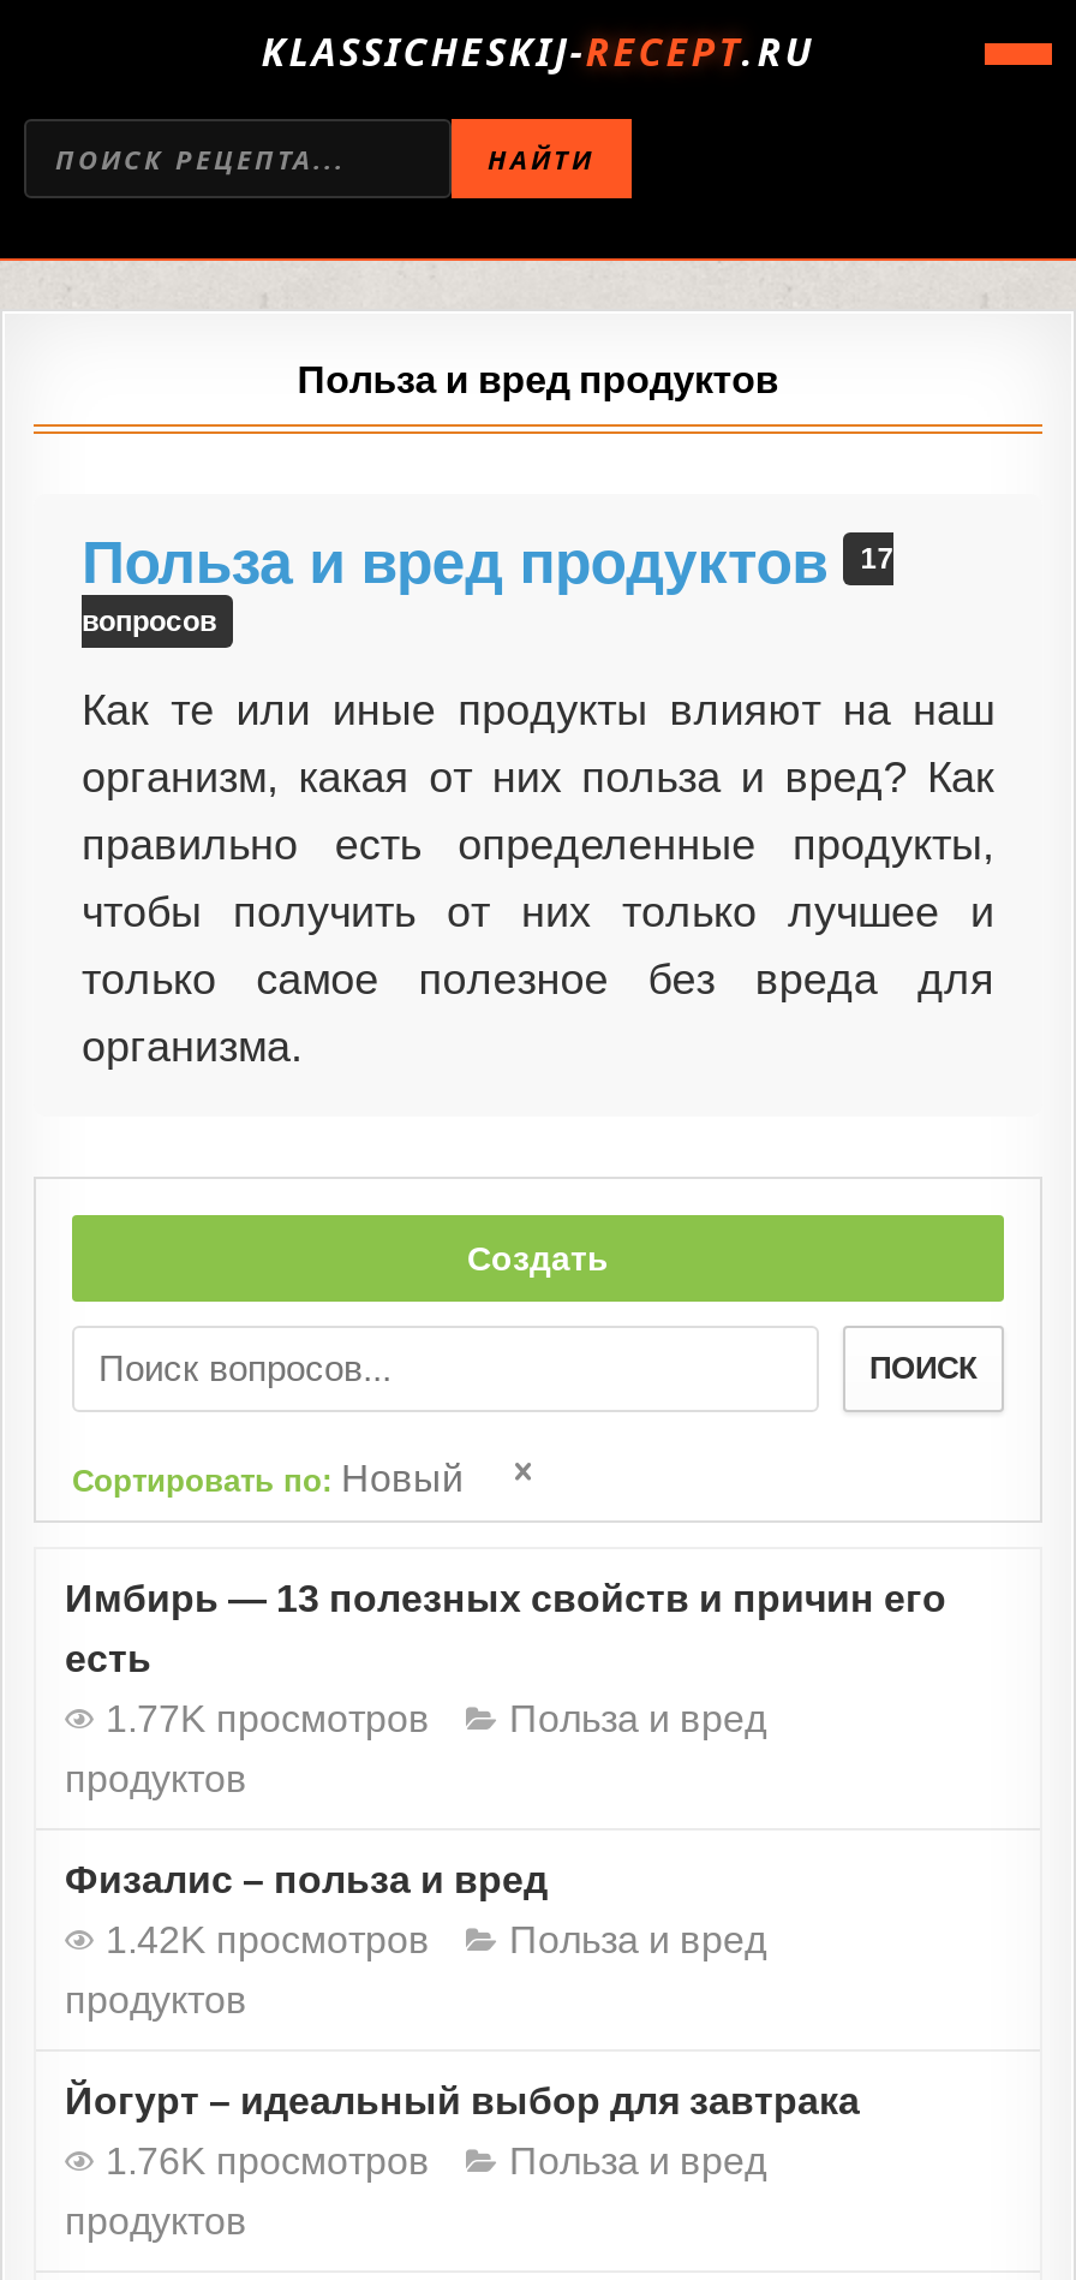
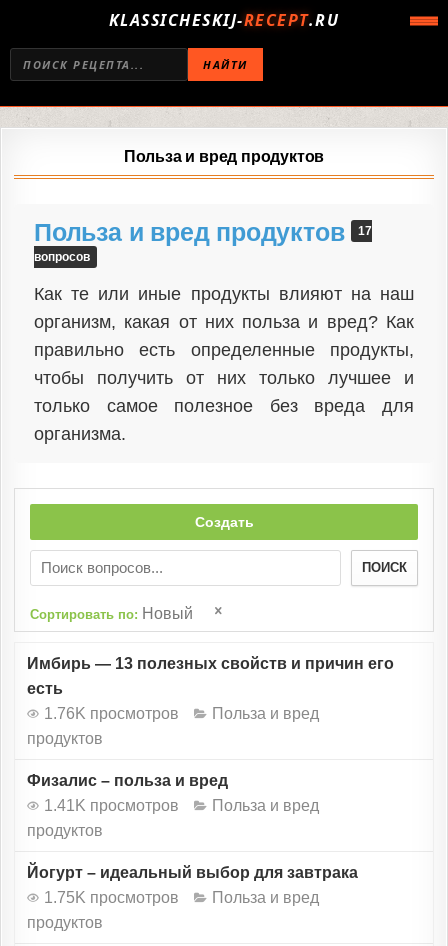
[106,1698,766,1738] 1.77K просмотров Польза и вред -> [44,705,319,722] 1.76K просмотров Польза и вред
[106,1919,766,1960] 1.42K просмотров Польза и вред -> [44,797,319,814] 1.41K просмотров Польза и вред
[106,2140,766,2181] 1.76K просмотров Польза и вред -> [44,889,319,906] 1.75K просмотров Польза и вред

